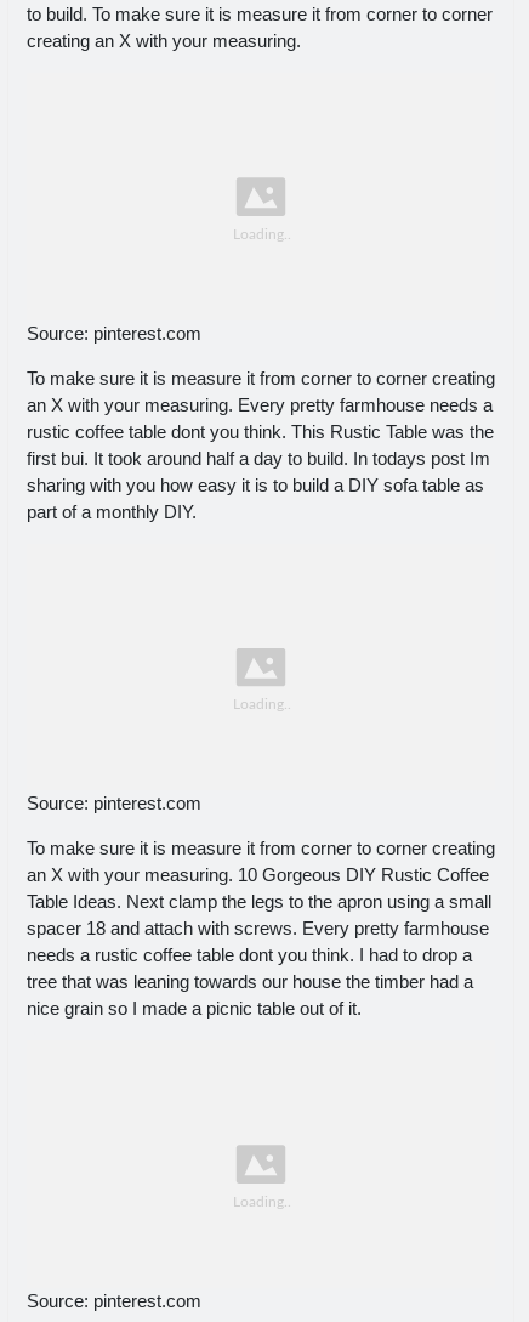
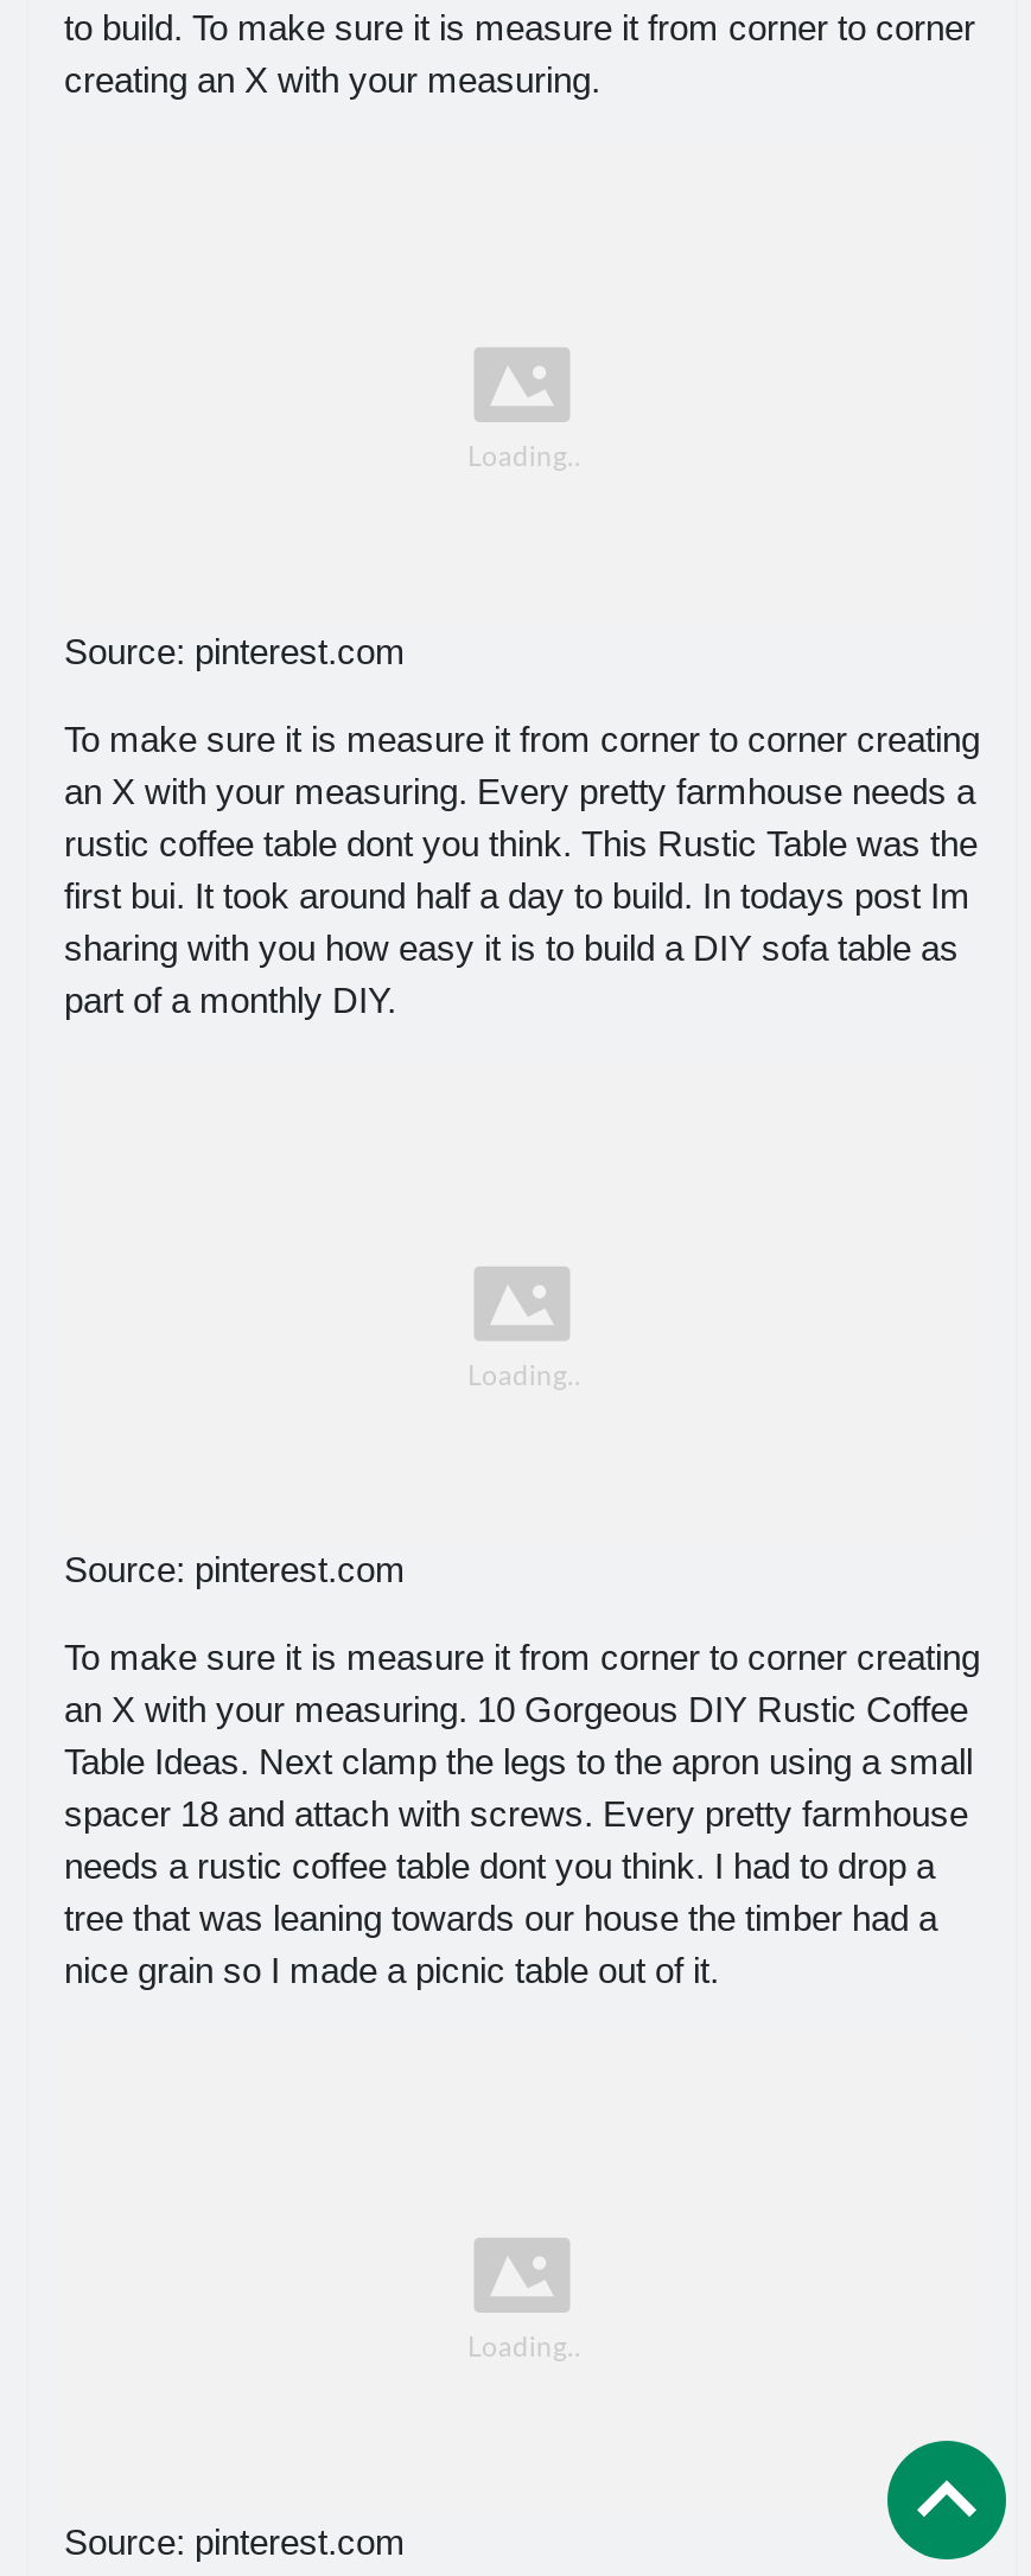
none -> [883,2436,1008,2564] [image]

